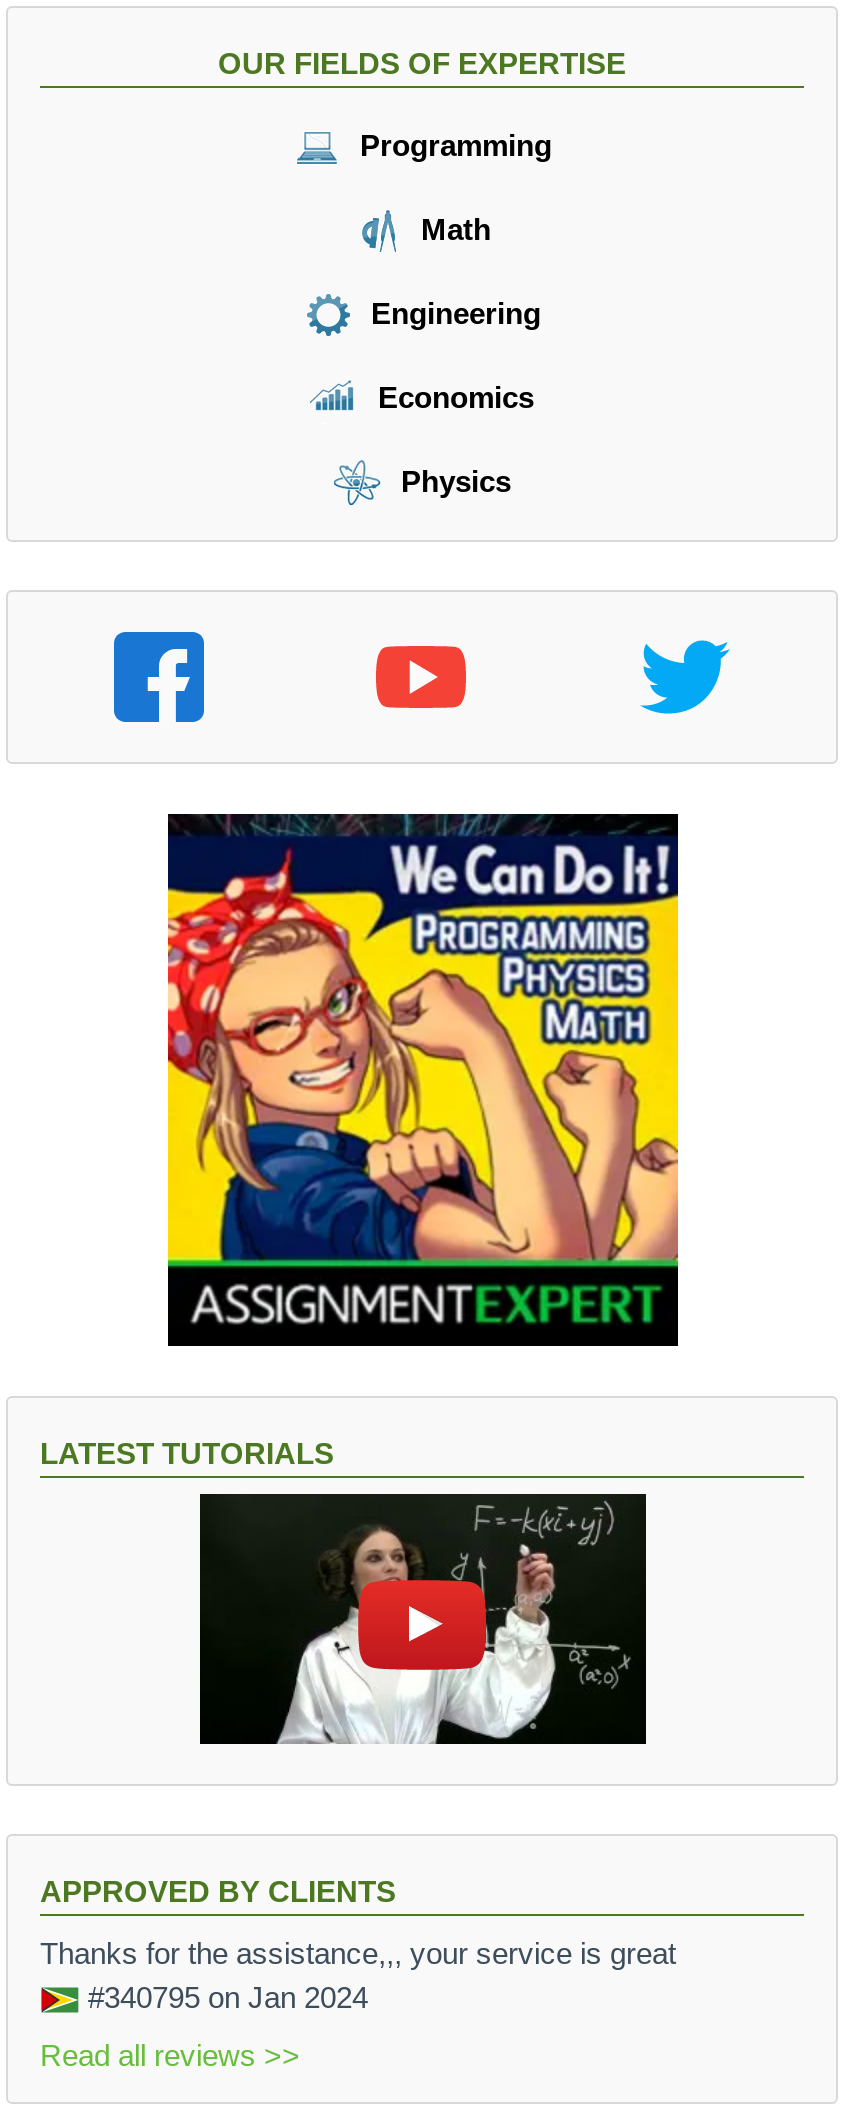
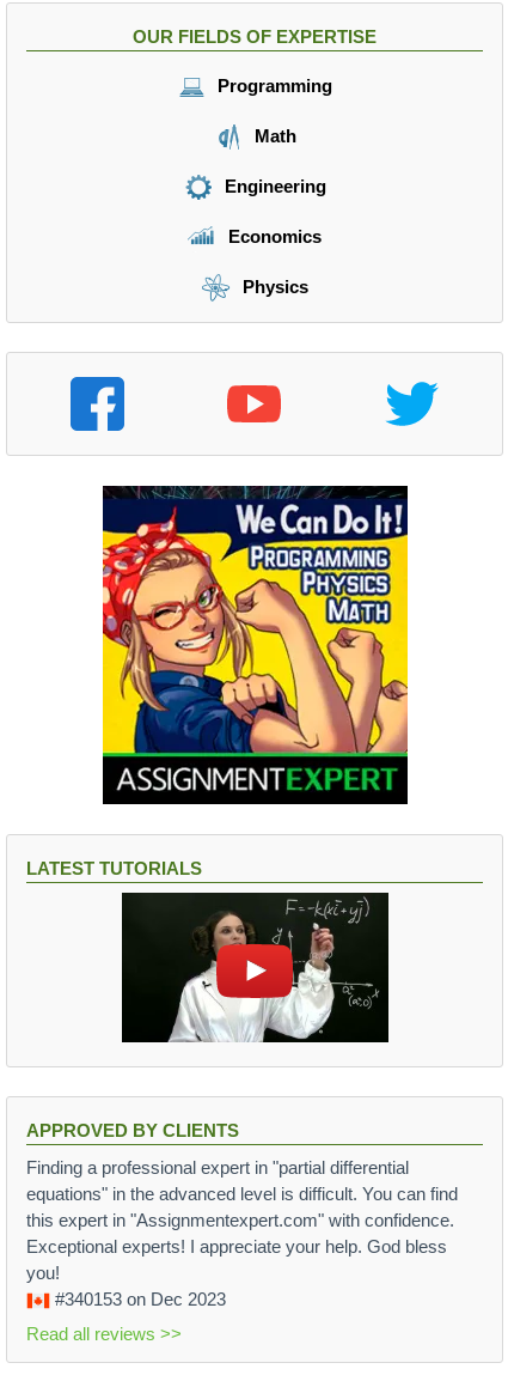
[40,1936,676,2014] Thanks for the assistance,,, your service is great | #340795 on Jan 2024 -> [26,1157,458,1309] Finding a professional expert in "partial differential | equations" in the advanced level is difficult. You can find | this expert in "Assignmentexpert.com" with confidence. | Exceptional experts! I appreciate your help. God bless | you! | #340153 on Dec 2023

